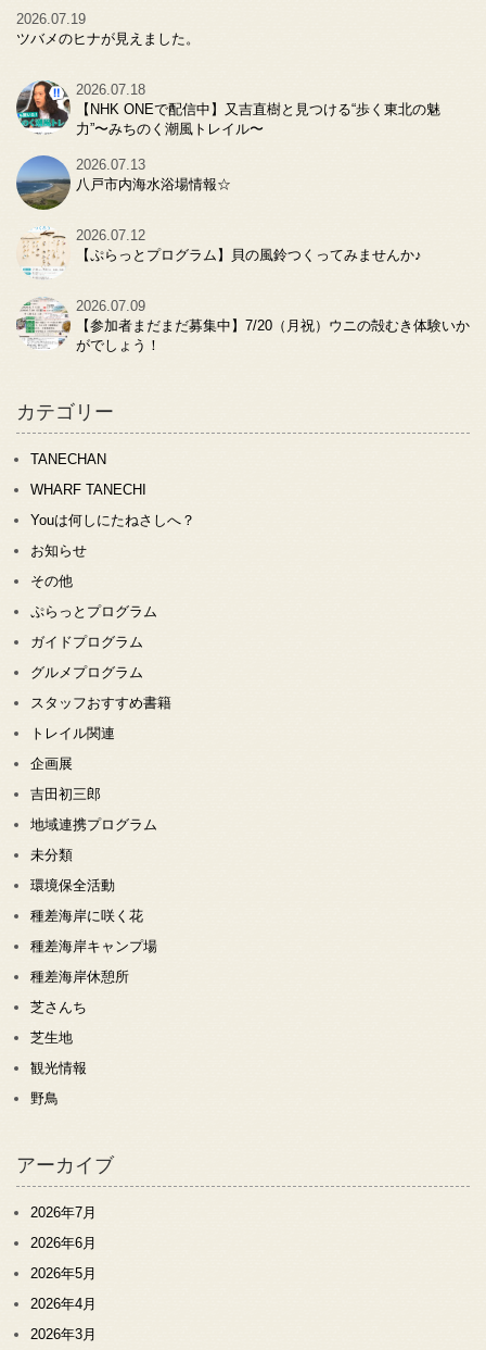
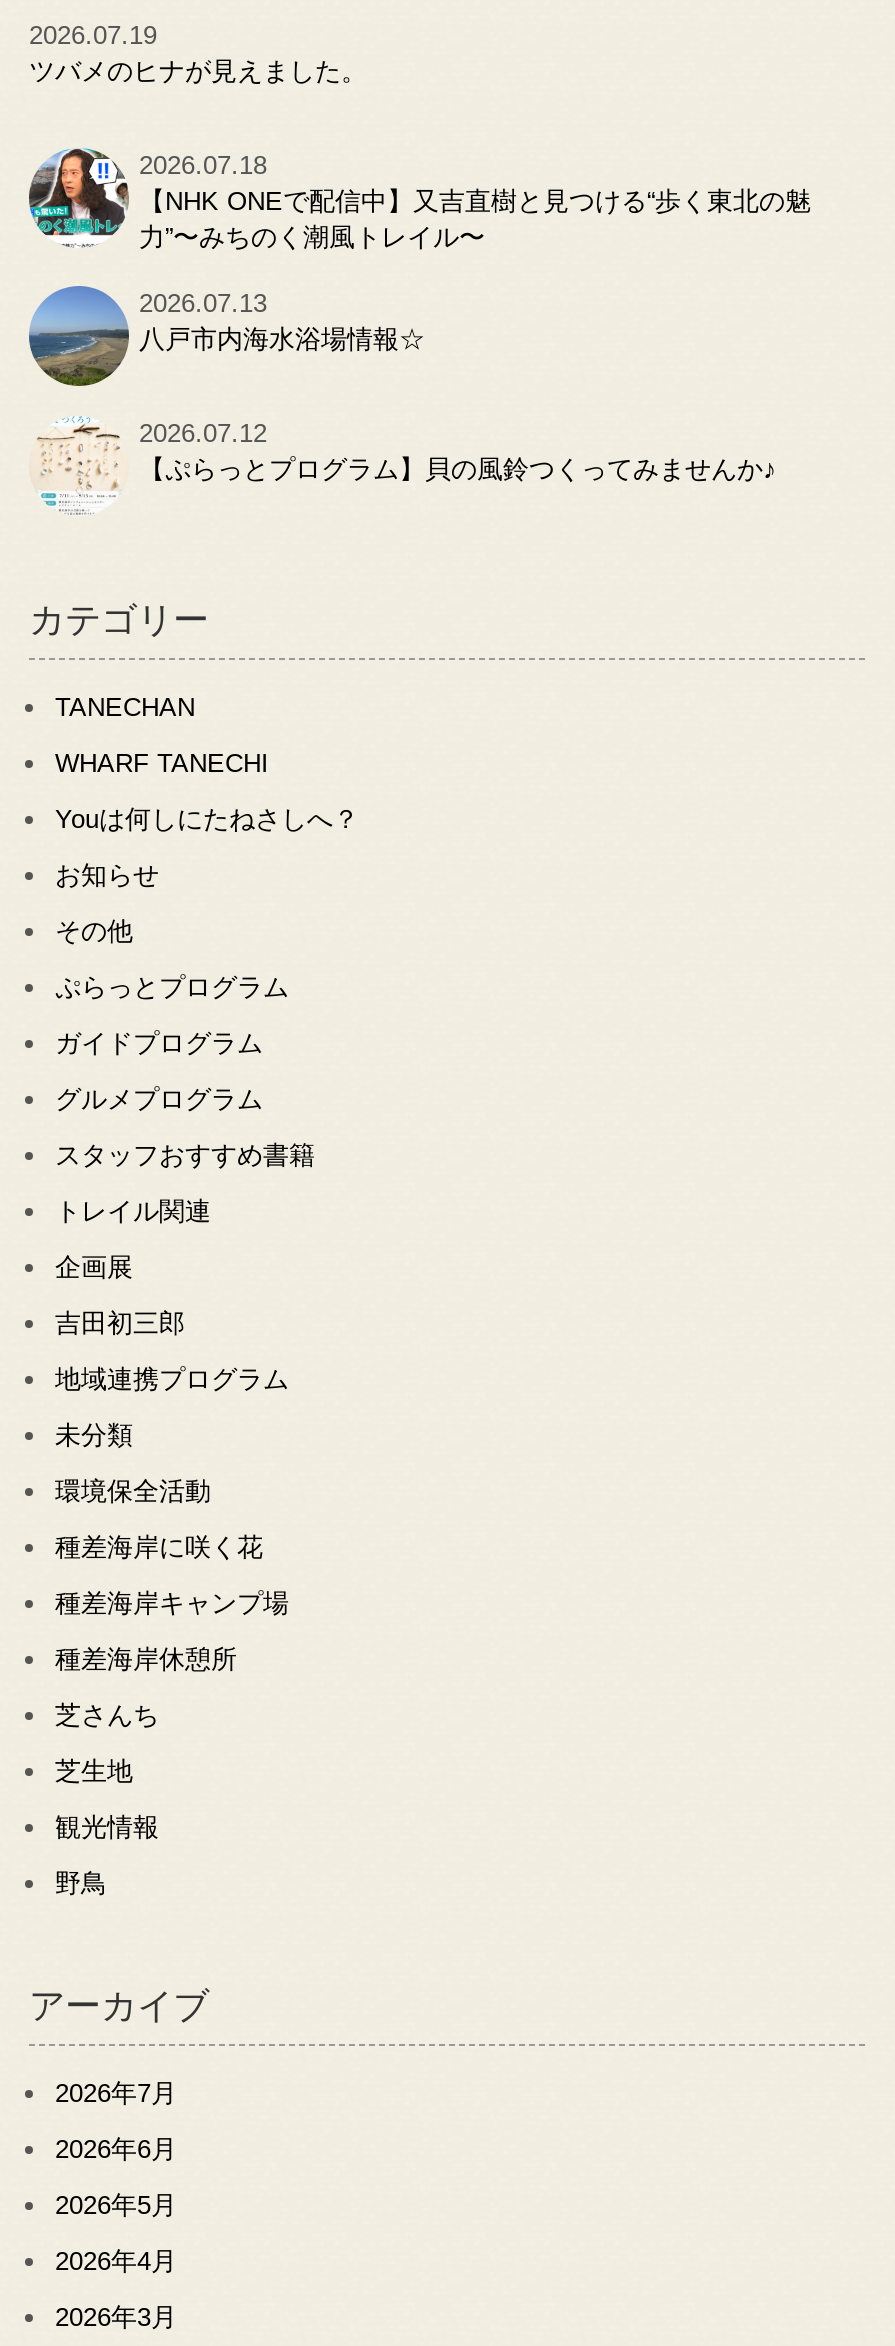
[15,297,470,353] [image] | 2026.07.09 | 【参加者まだまだ募集中】7/20（月祝）ウニの殻むき体験いか | がでしょう！ -> none

